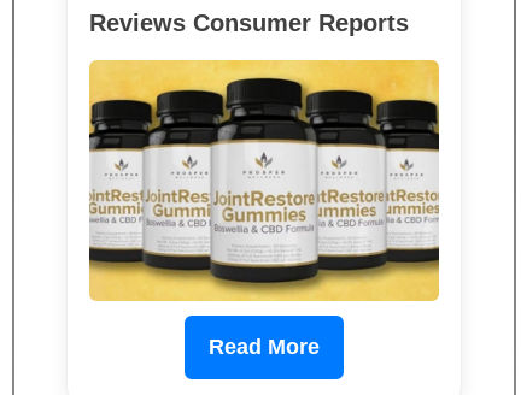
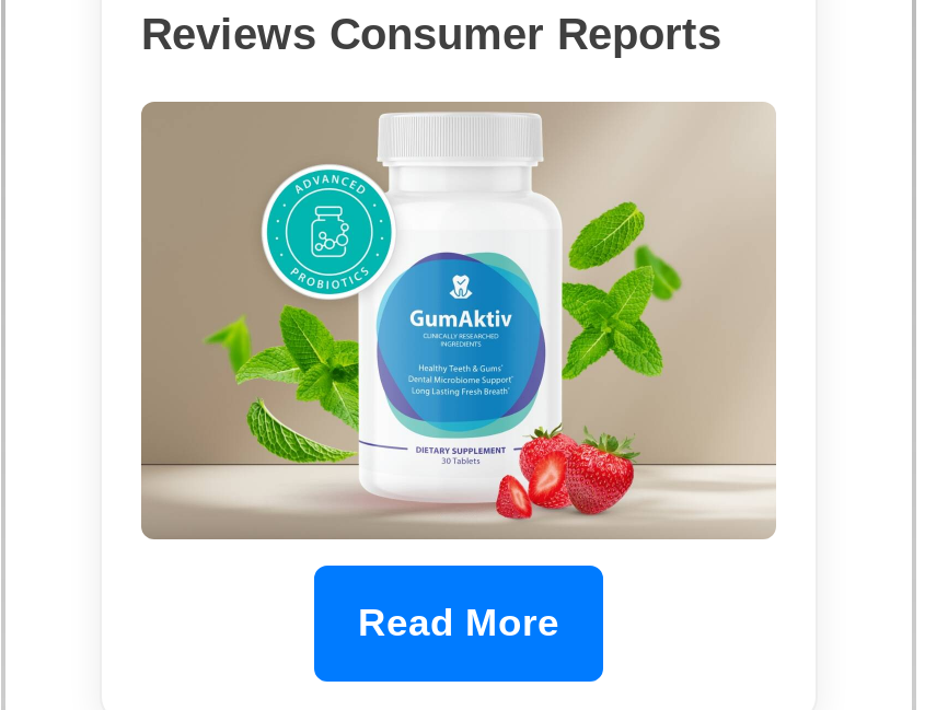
[88,60,440,301] [image] -> [139,102,776,539] [image]

